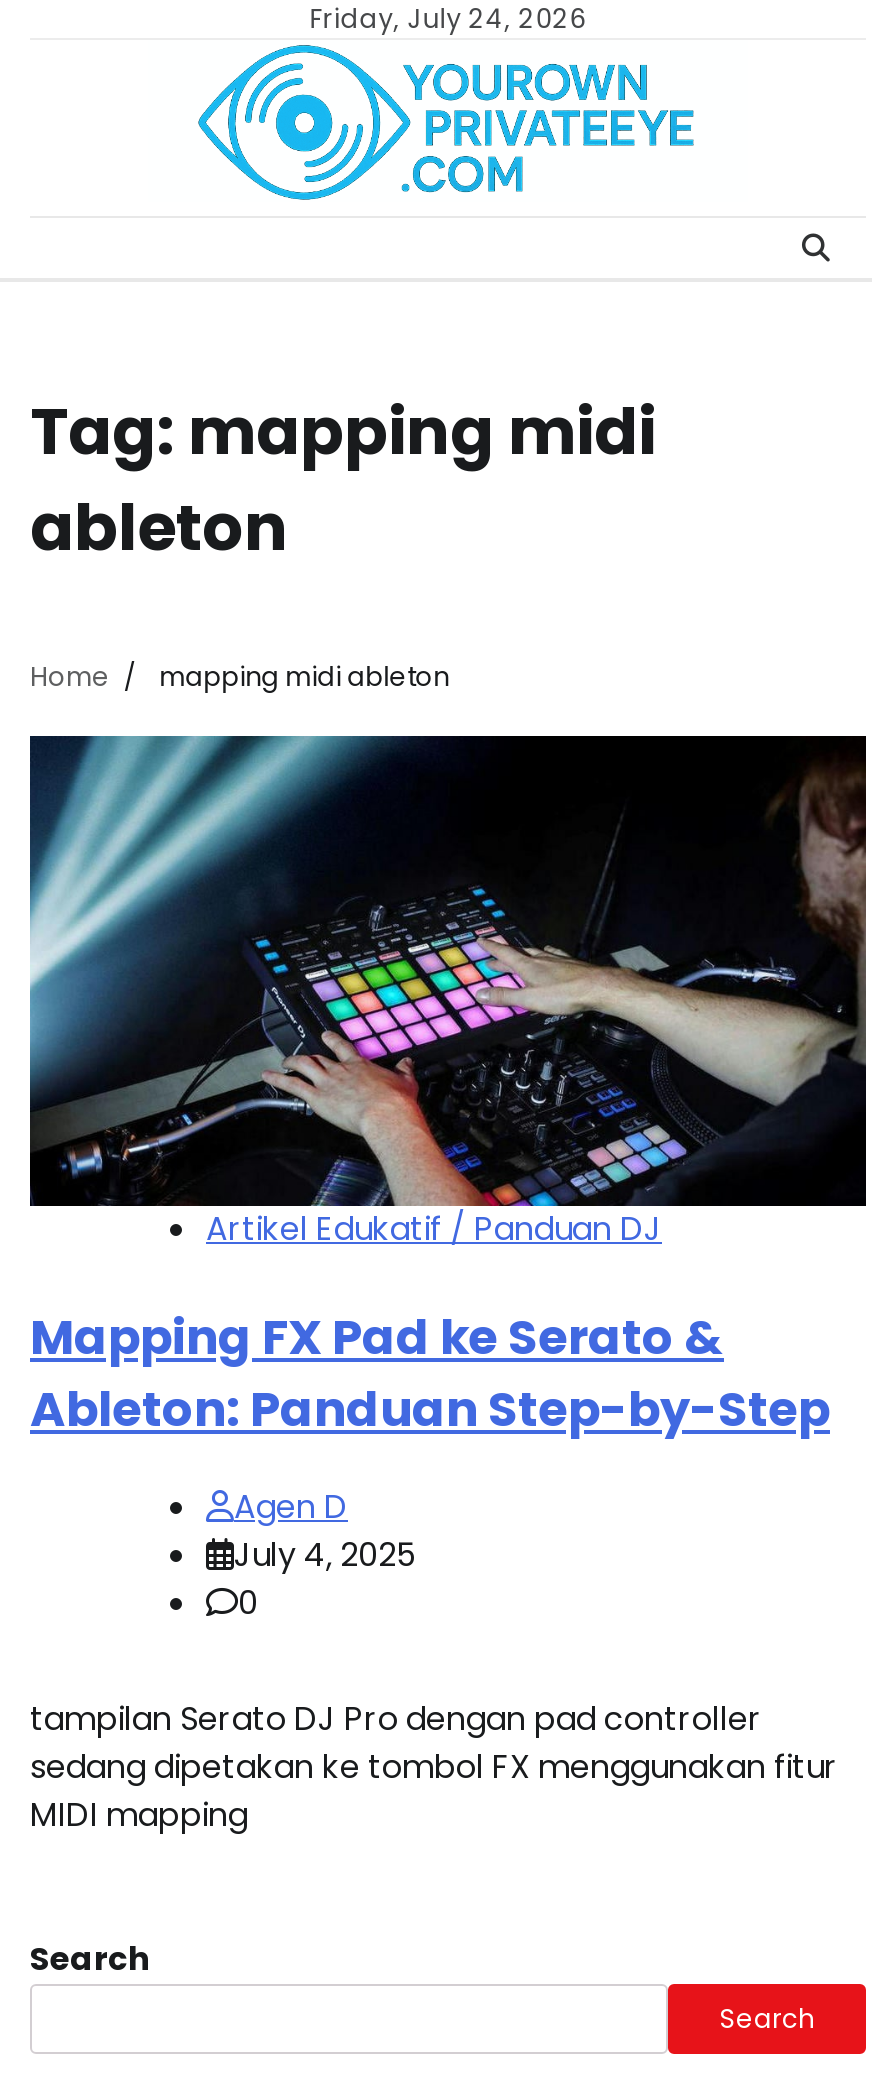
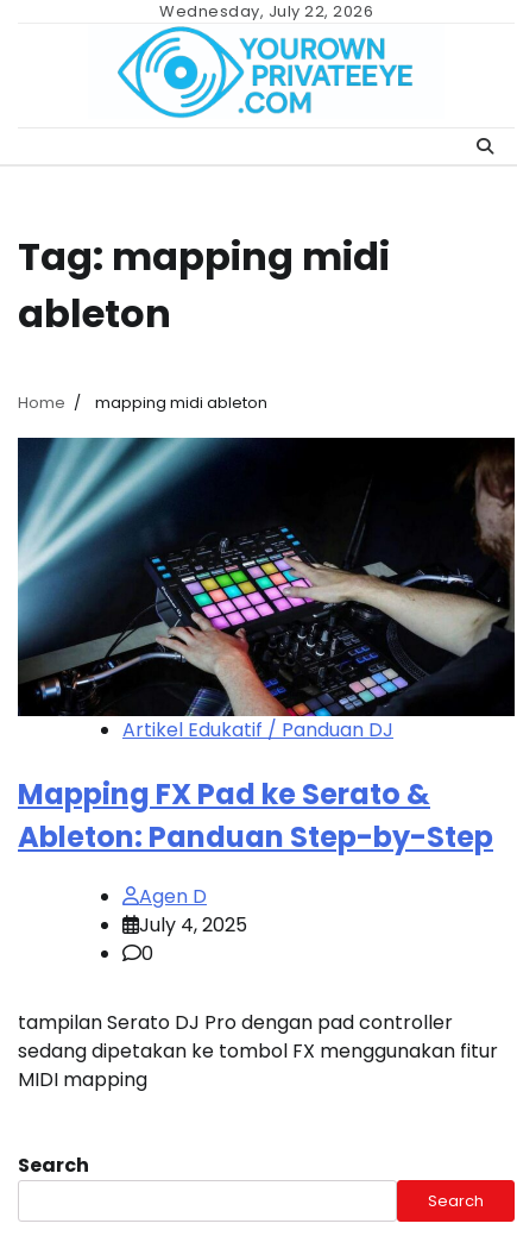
[310,0,586,38] Friday, July 24, 2026 -> [159,0,373,23] Wednesday, July 22, 2026

